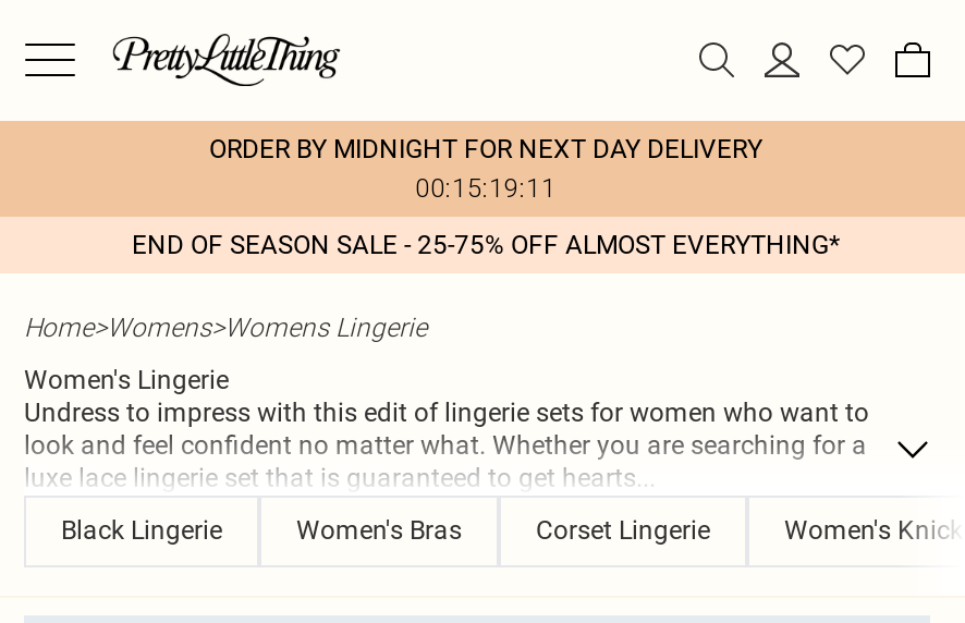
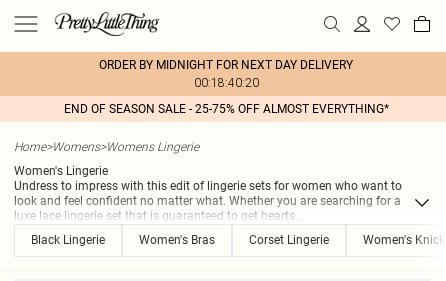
[415,171,557,204] 00:15:19:11 -> [193,75,258,90] 00:18:40:20

